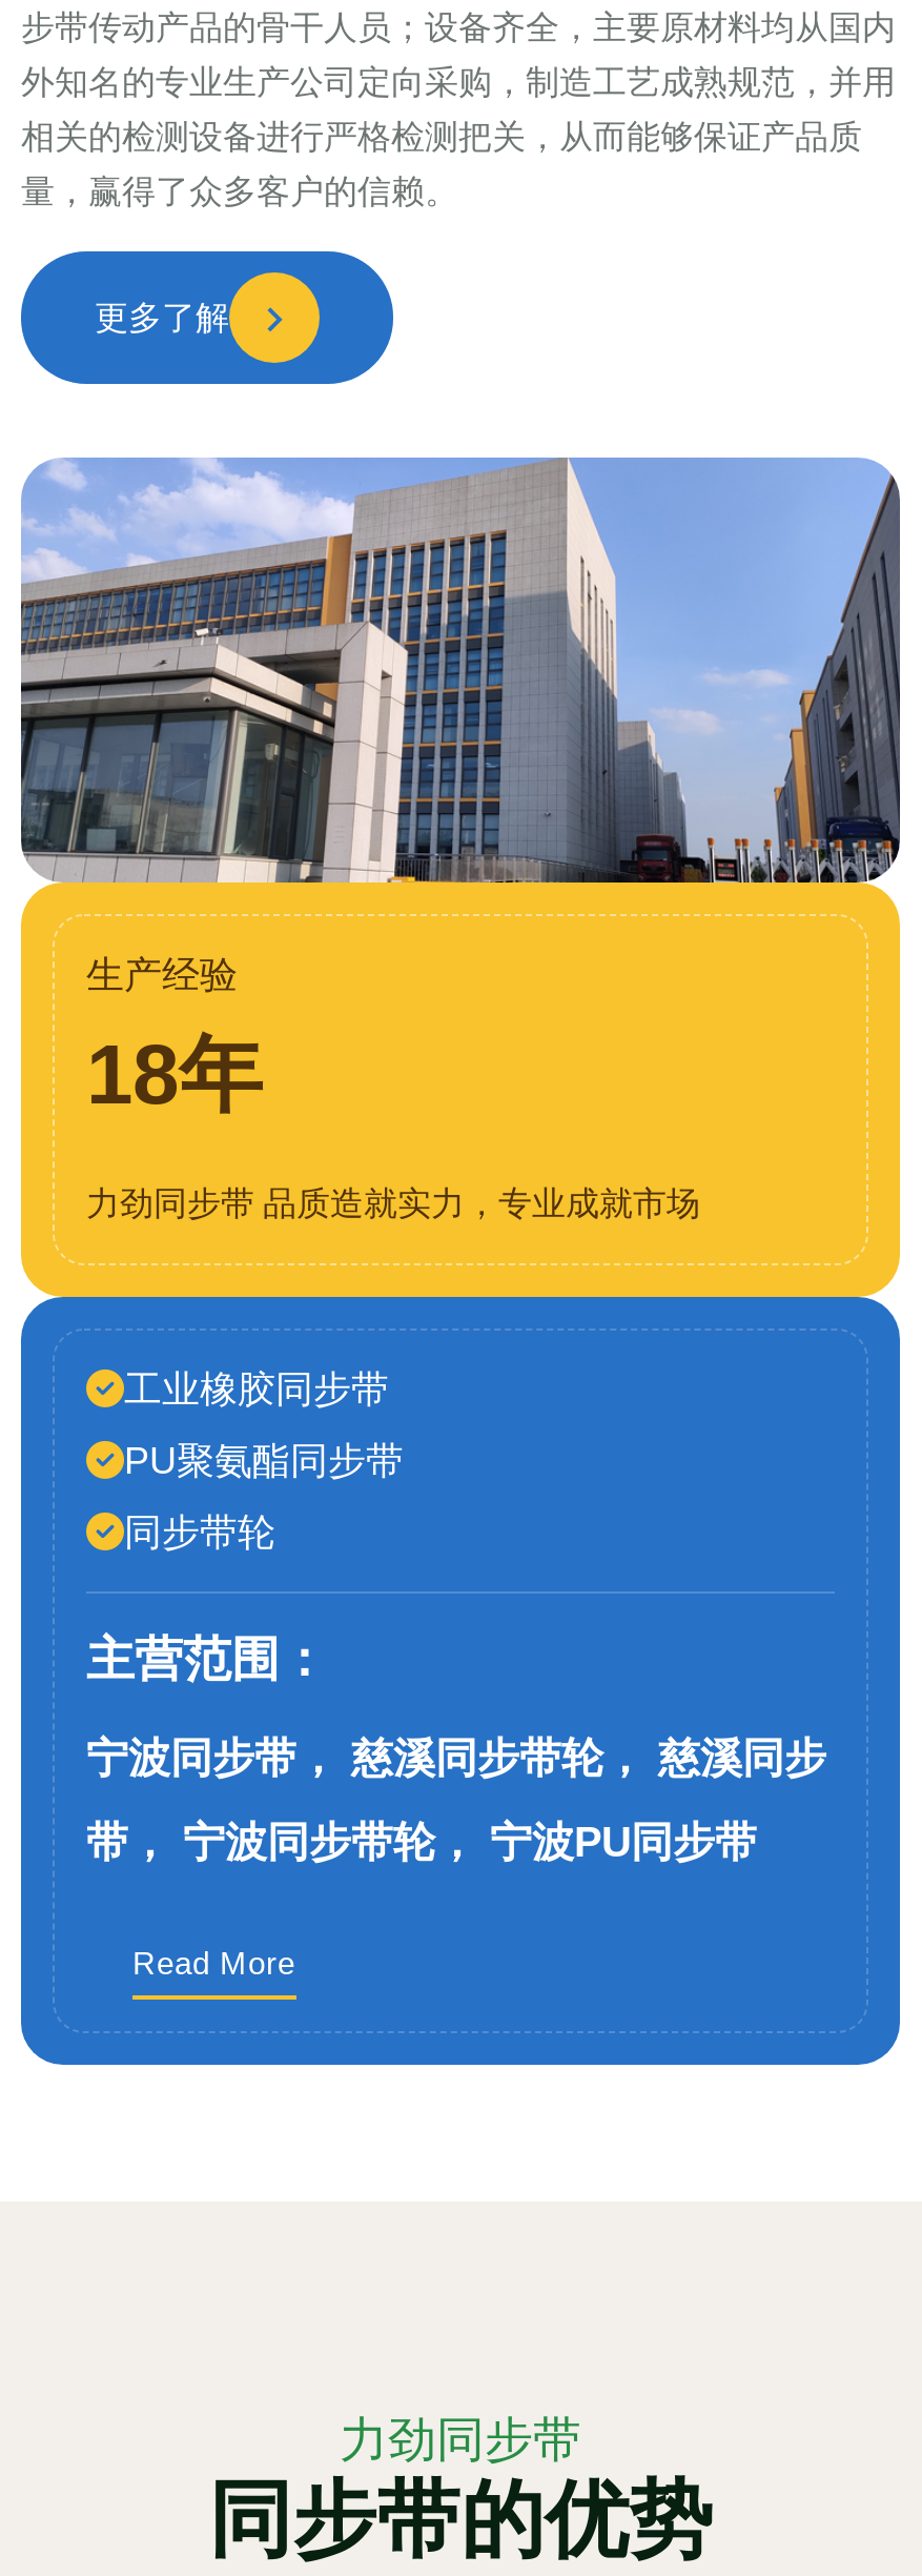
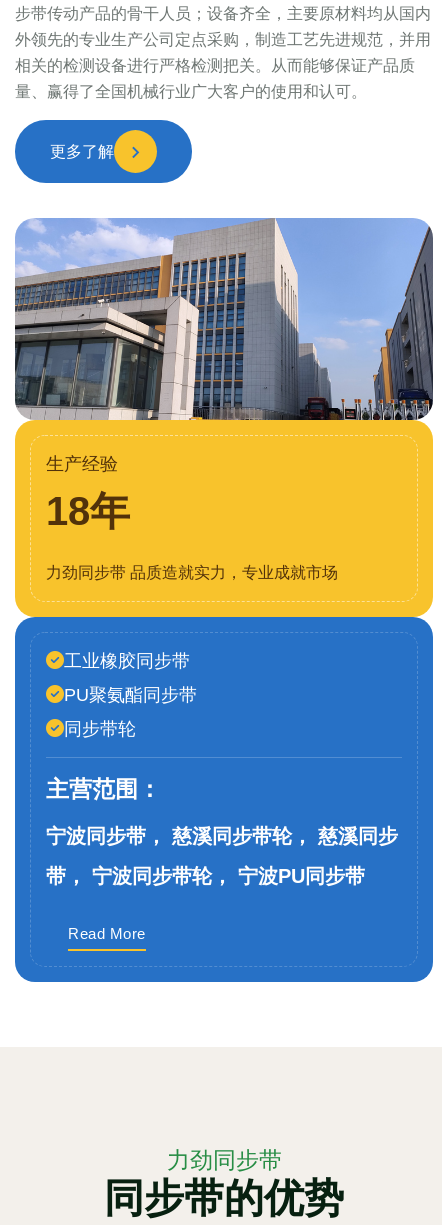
[21,64,896,100] 外知名的专业生产公司定向采购，制造工艺成熟规范，并用 -> [15,31,431,48] 外领先的专业生产公司定点采购，制造工艺先进规范，并用
[21,119,862,155] 相关的检测设备进行严格检测把关，从而能够保证产品质 -> [15,57,415,74] 相关的检测设备进行严格检测把关。从而能够保证产品质
[21,174,458,209] 量，赢得了众多客户的信赖。 -> [15,83,367,100] 量、赢得了全国机械行业广大客户的使用和认可。

